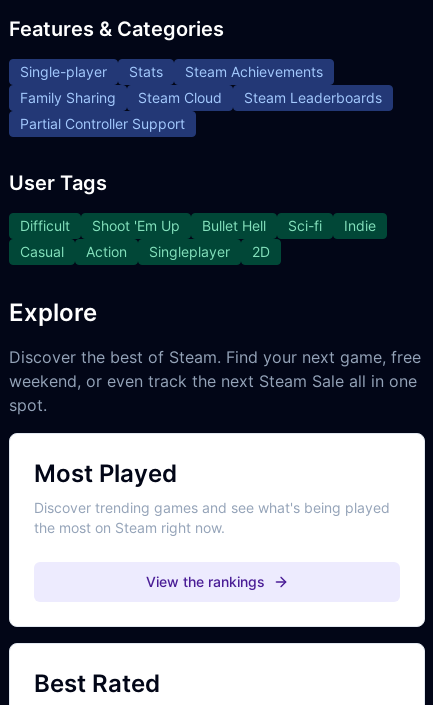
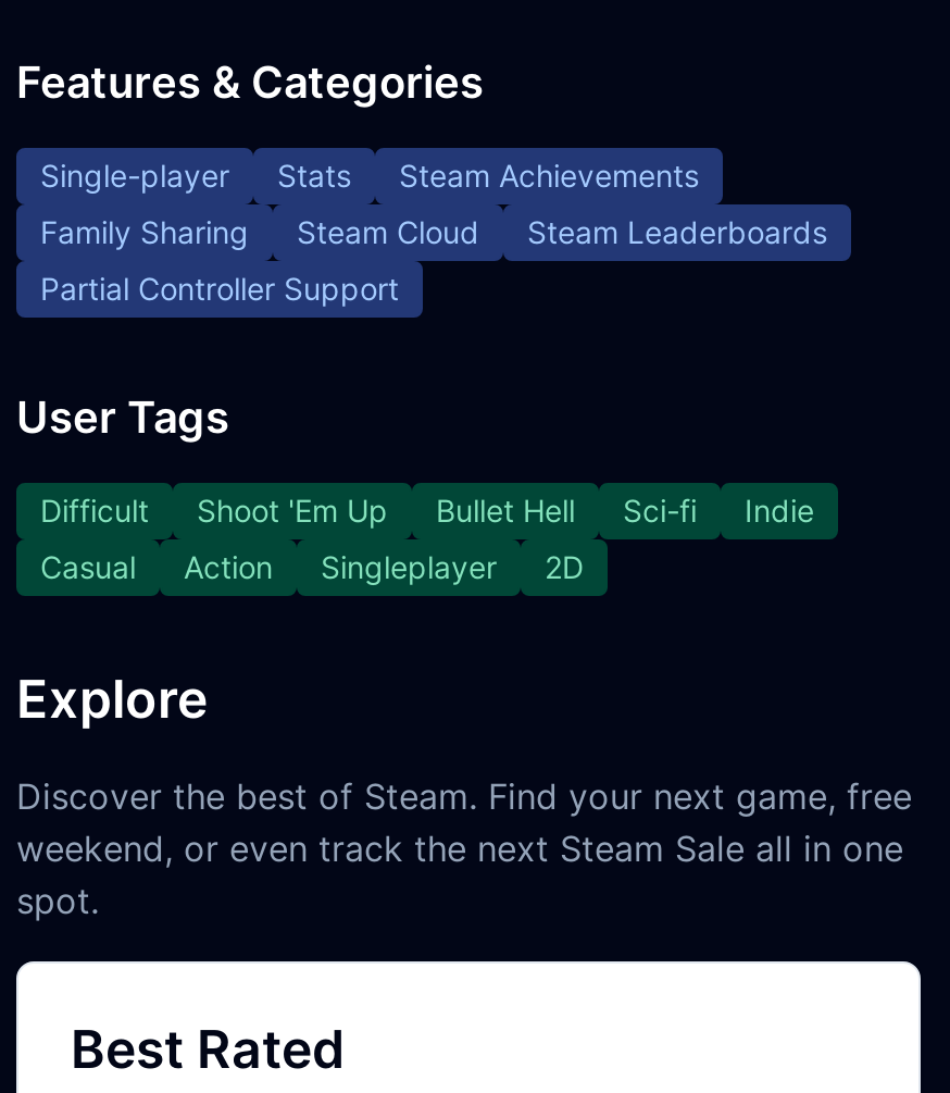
[34,459,390,590] Most Played | Discover trending games and see what's being played | the most on Steam right now. | View the rankings -> none

